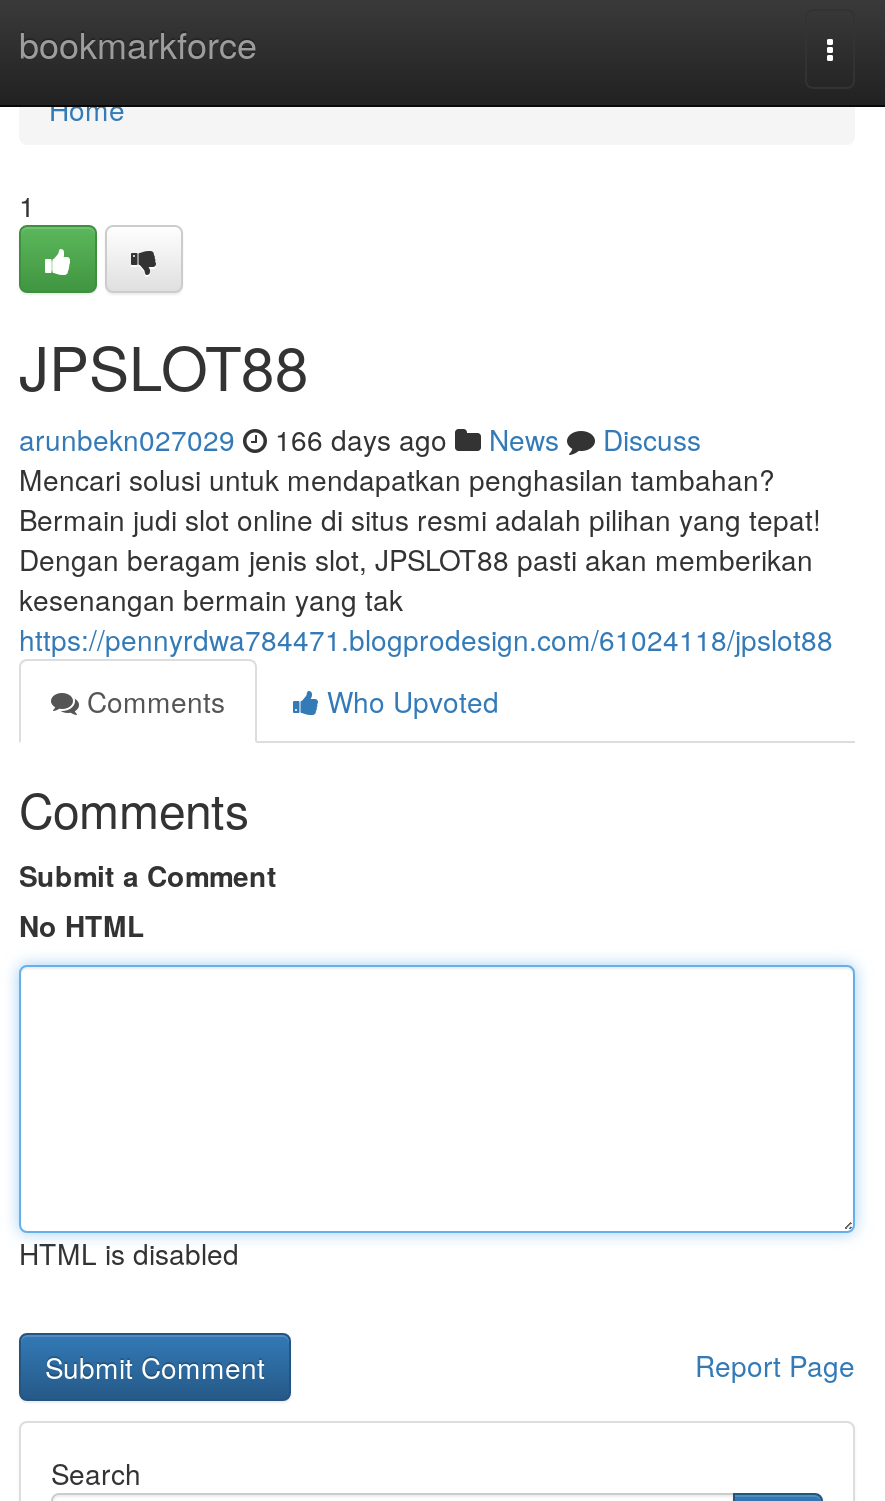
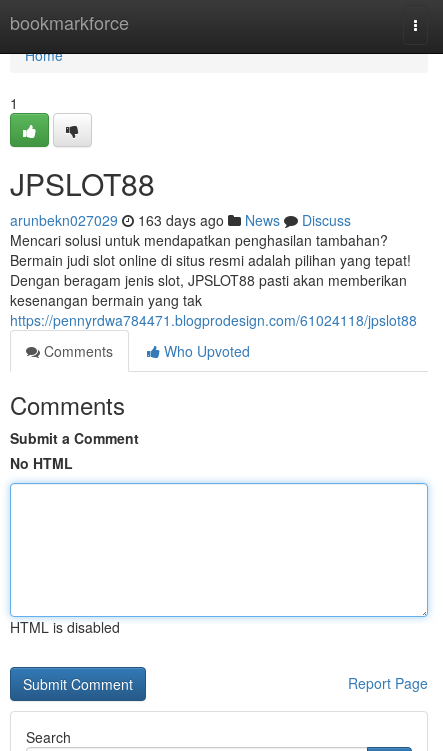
[19,419,701,459] arunbekn027029 166 days ago News Discuss -> [10,210,351,230] arunbekn027029 163 days ago News Discuss

